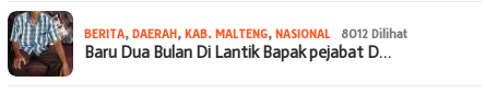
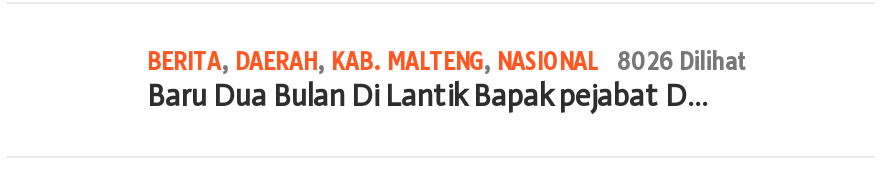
[7,10,74,78] [image] -> none
[84,27,407,42] BERITA, DAERAH, KAB. MALTENG, NASIONAL 8012 Dilihat -> [147,49,745,77] BERITA, DAERAH, KAB. MALTENG, NASIONAL 8026 Dilihat

